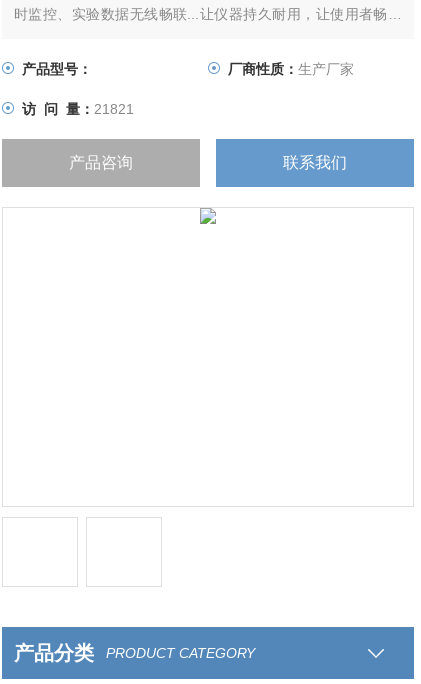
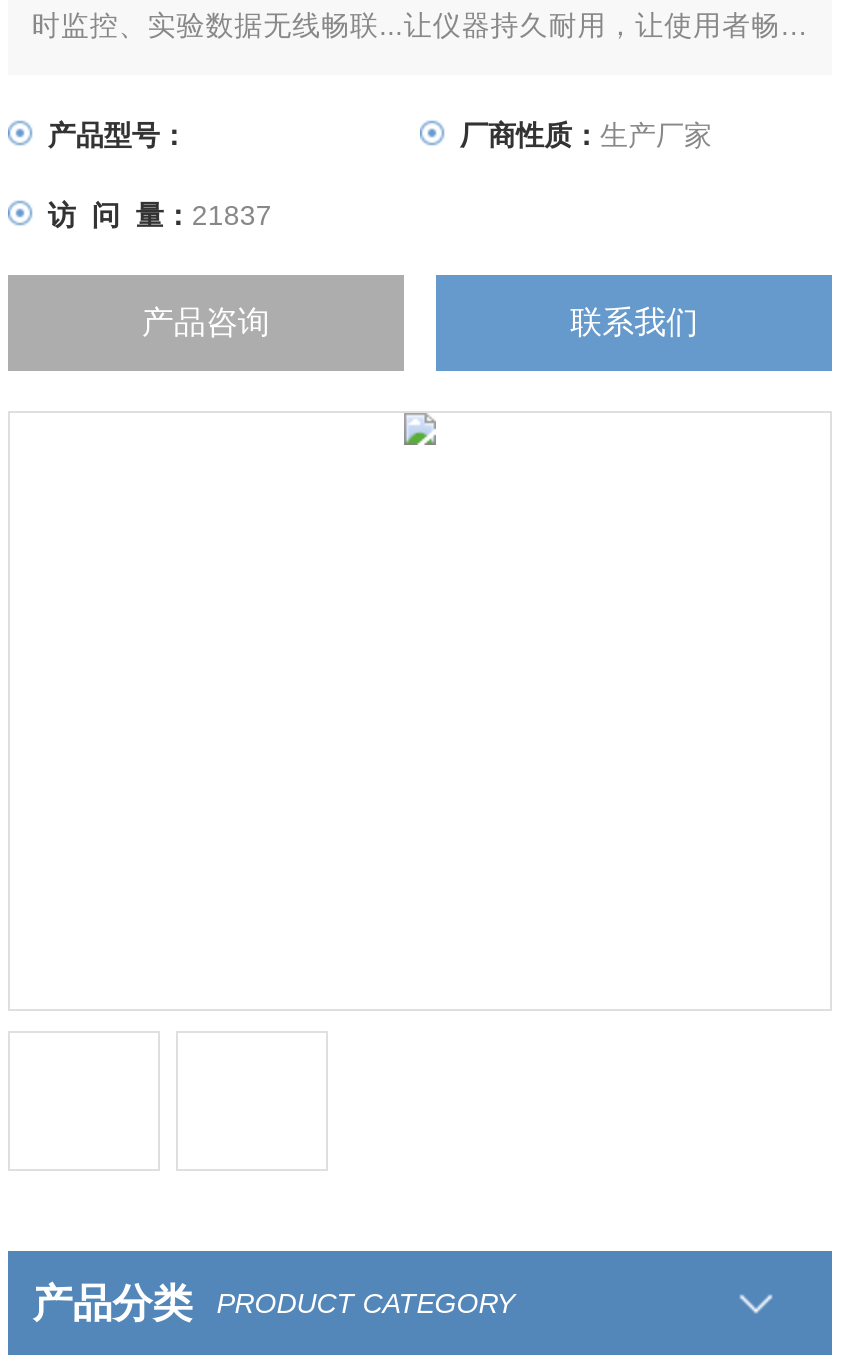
[22,101,134,117] 访 问 量：21821 -> [48,199,272,231] 访 问 量：21837

